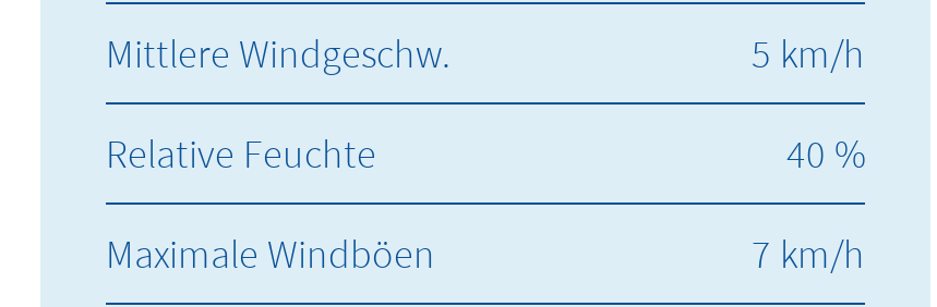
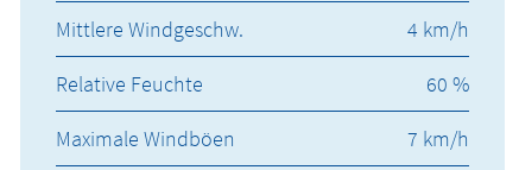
[752,29,865,79] 5 km/h -> [407,16,469,43] 4 km/h
[786,129,865,179] 40 % -> [426,70,469,98] 60 %

